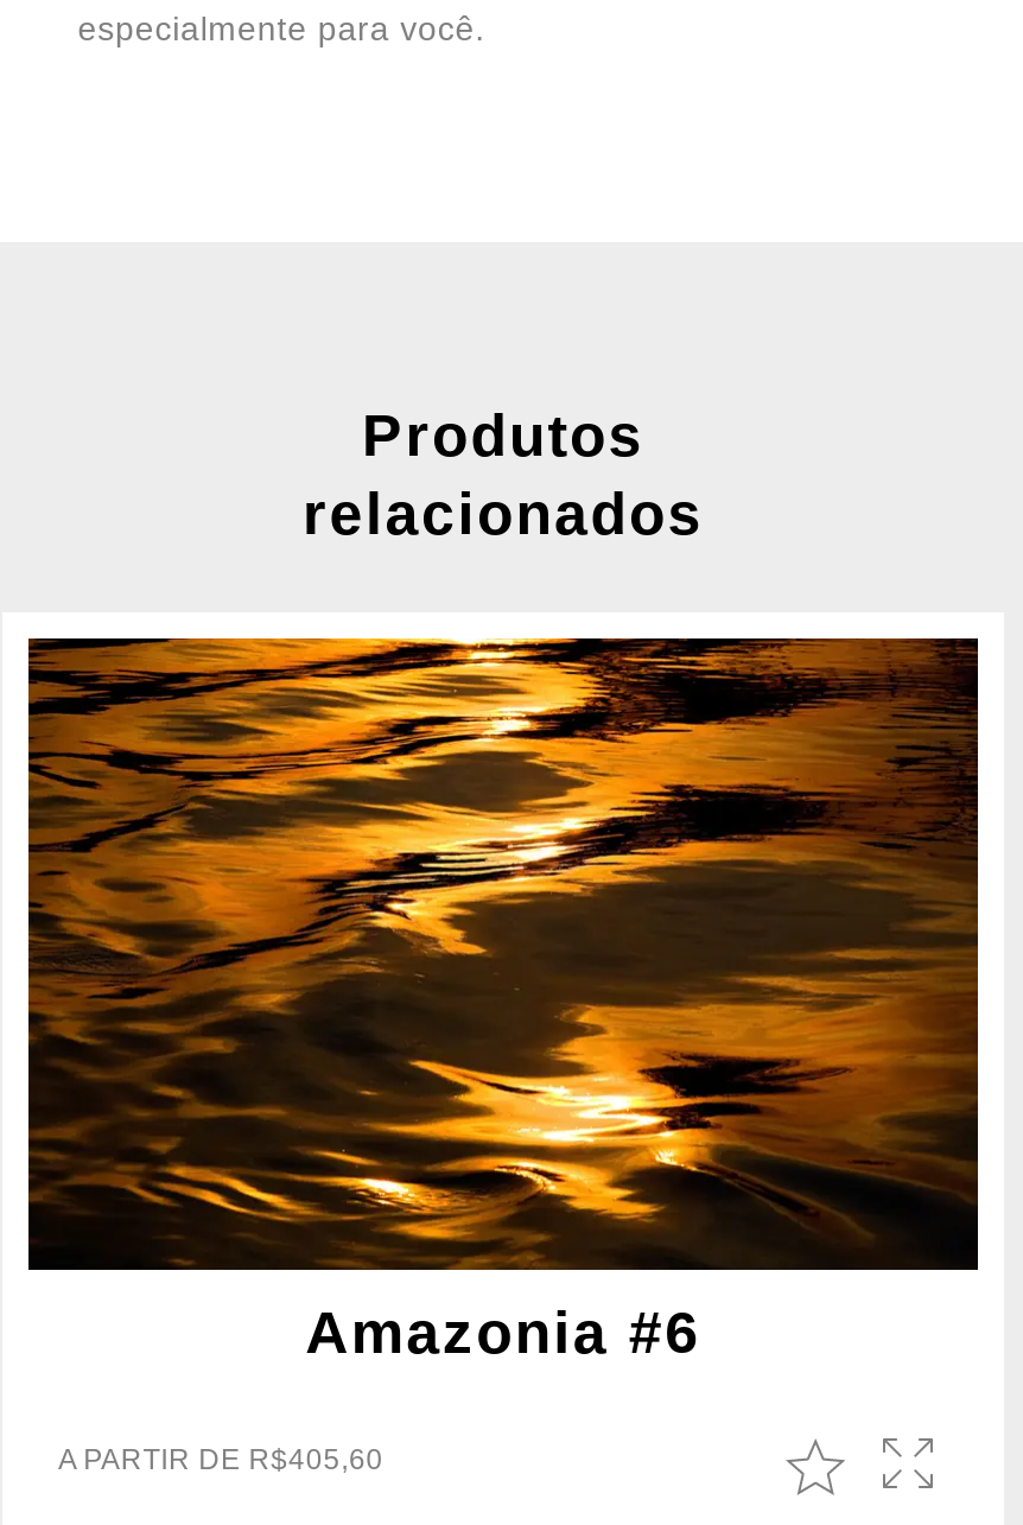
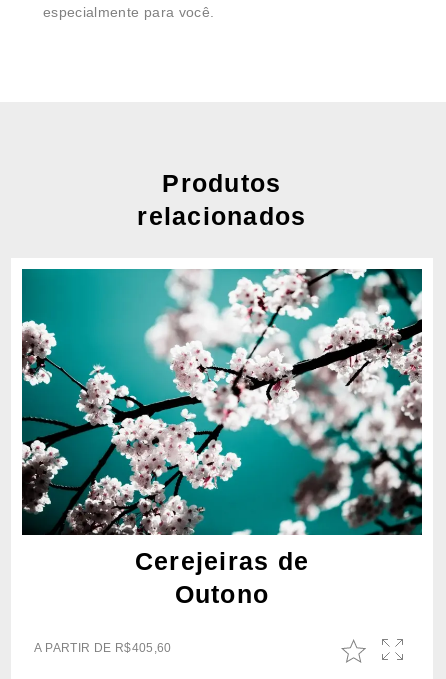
[26,636,980,1364] [image] | Amazonia #6 -> [21,268,423,608] [image] | Cerejeiras de | Outono

